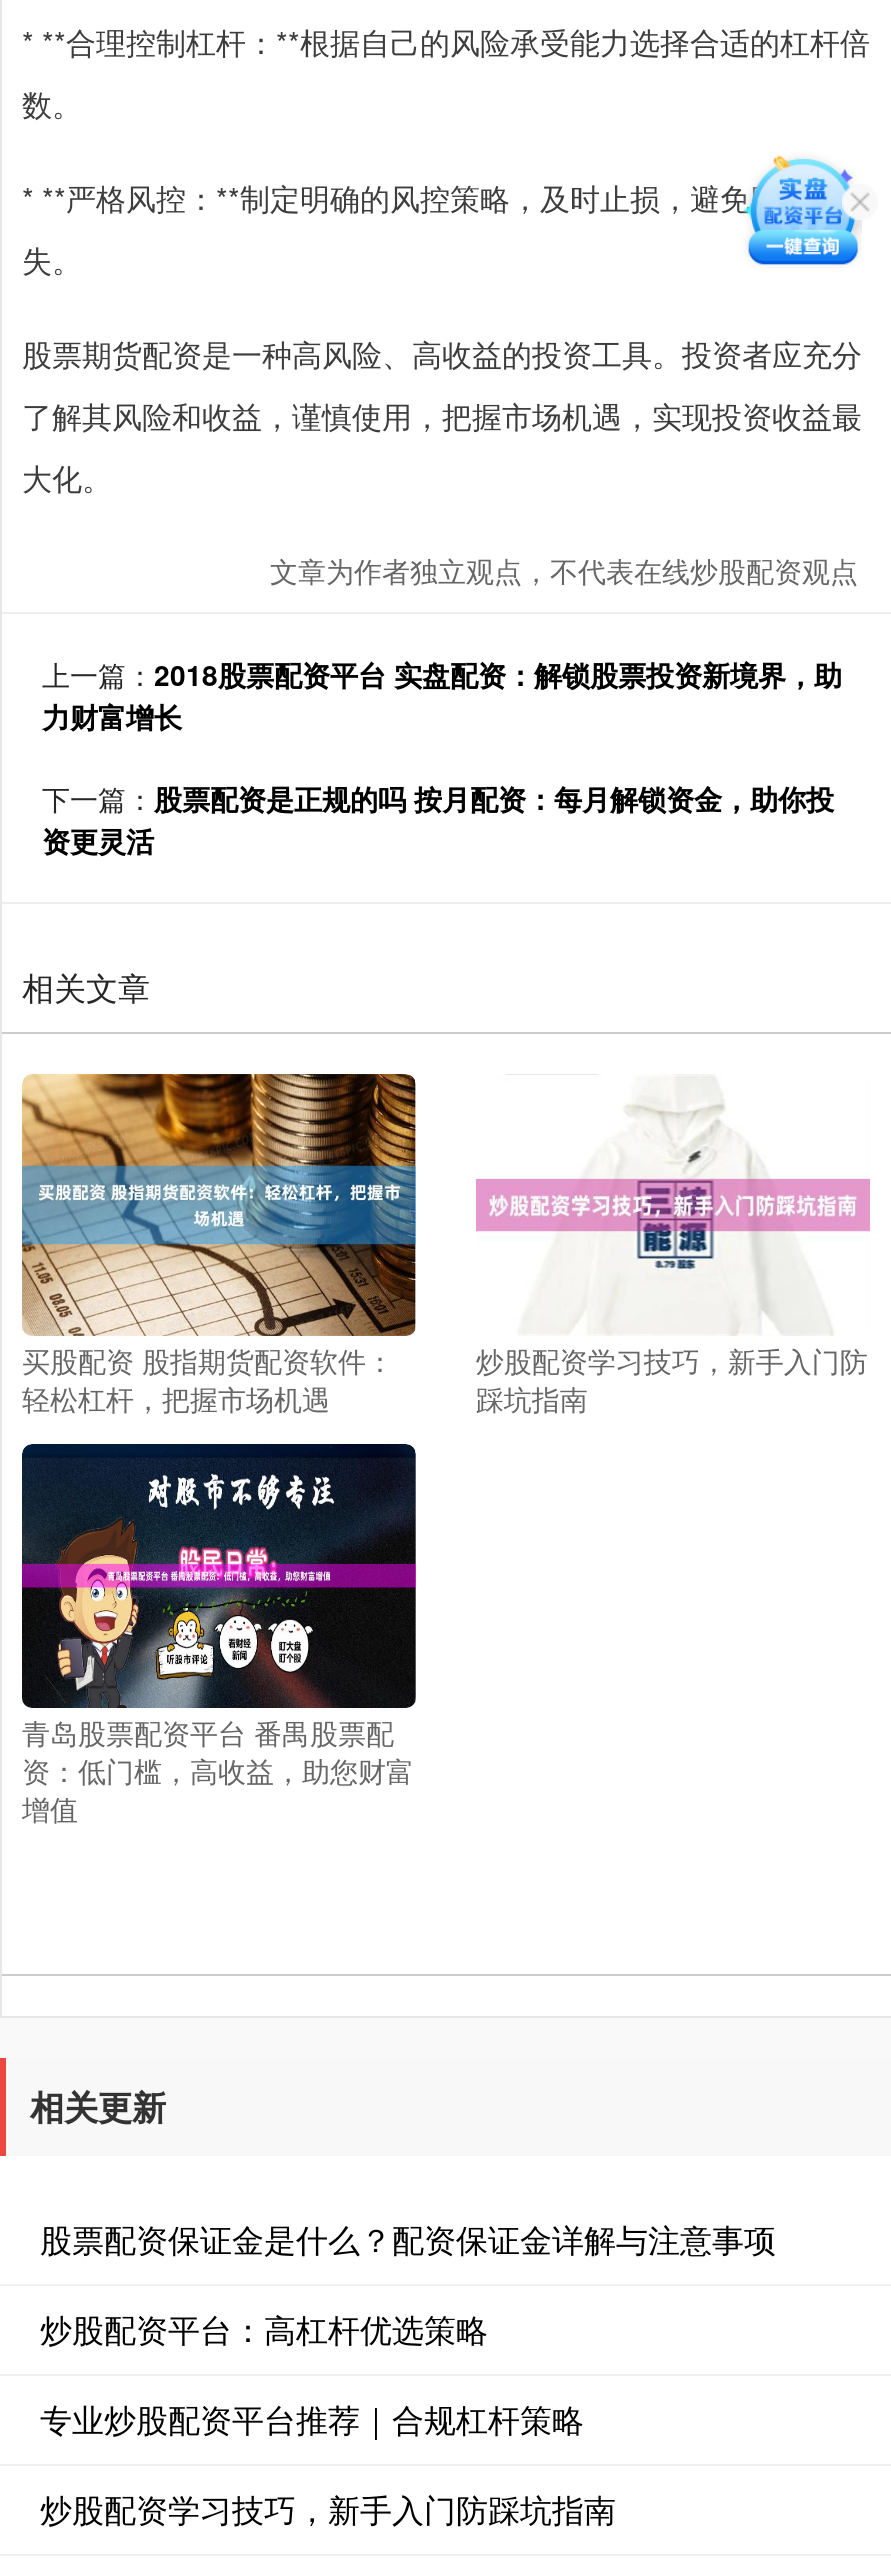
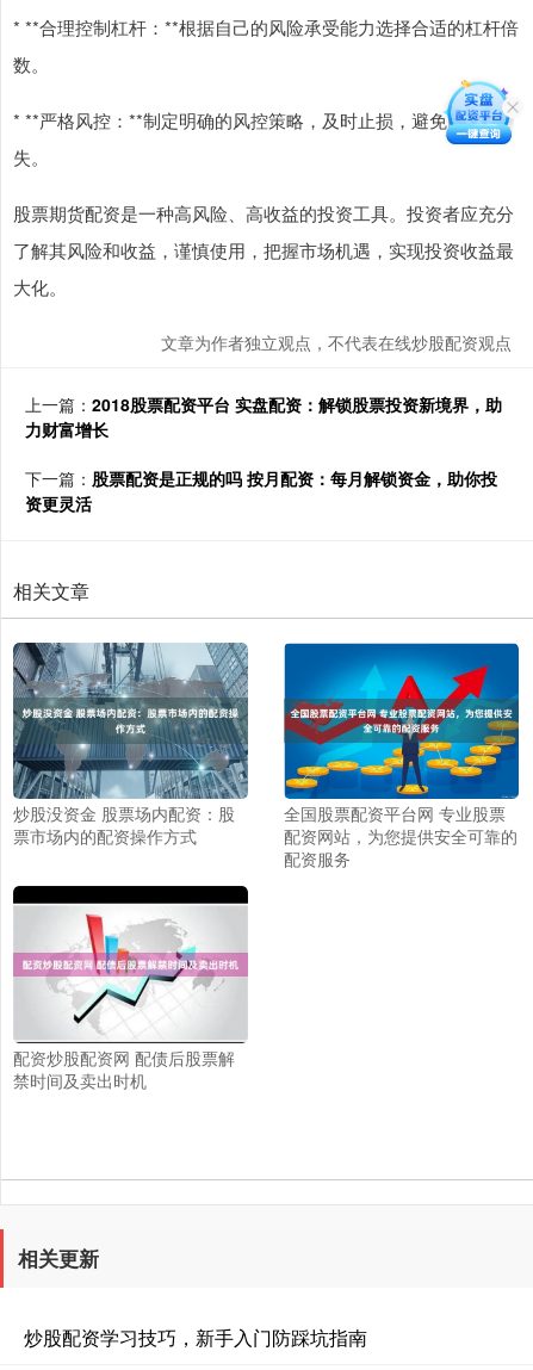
[746,132,866,268] [image] -> [445,79,516,160] [image]
[20,1072,418,1418] [image] | 买股配资 股指期货配资软件： | 轻松杠杆，把握市场机遇 -> [12,641,248,848] [image] | 炒股没资金 股票场内配资：股 | 票市场内的配资操作方式
[476,1074,870,1418] [image] | 炒股配资学习技巧，新手入门防 | 踩坑指南 -> [283,641,520,871] [image] | 全国股票配资平台网 专业股票 | 配资网站，为您提供安全可靠的 | 配资服务
[20,1442,418,1827] [image] | 青岛股票配资平台 番禺股票配 | 资：低门槛，高收益，助您财富 | 增值 -> [13,863,248,1092] [image] | 配资炒股配资网 配债后股票解 | 禁时间及卖出时机
[40,2215,776,2441] 股票配资保证金是什么？配资保证金详解与注意事项 | 炒股配资平台：高杠杆优选策略 | 专业炒股配资平台推荐｜合规杠杆策略 -> none

